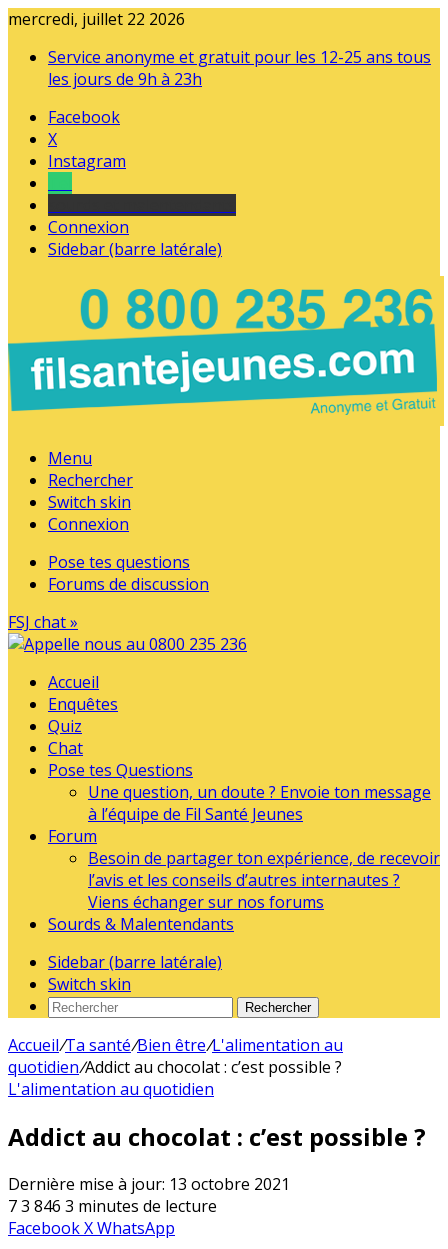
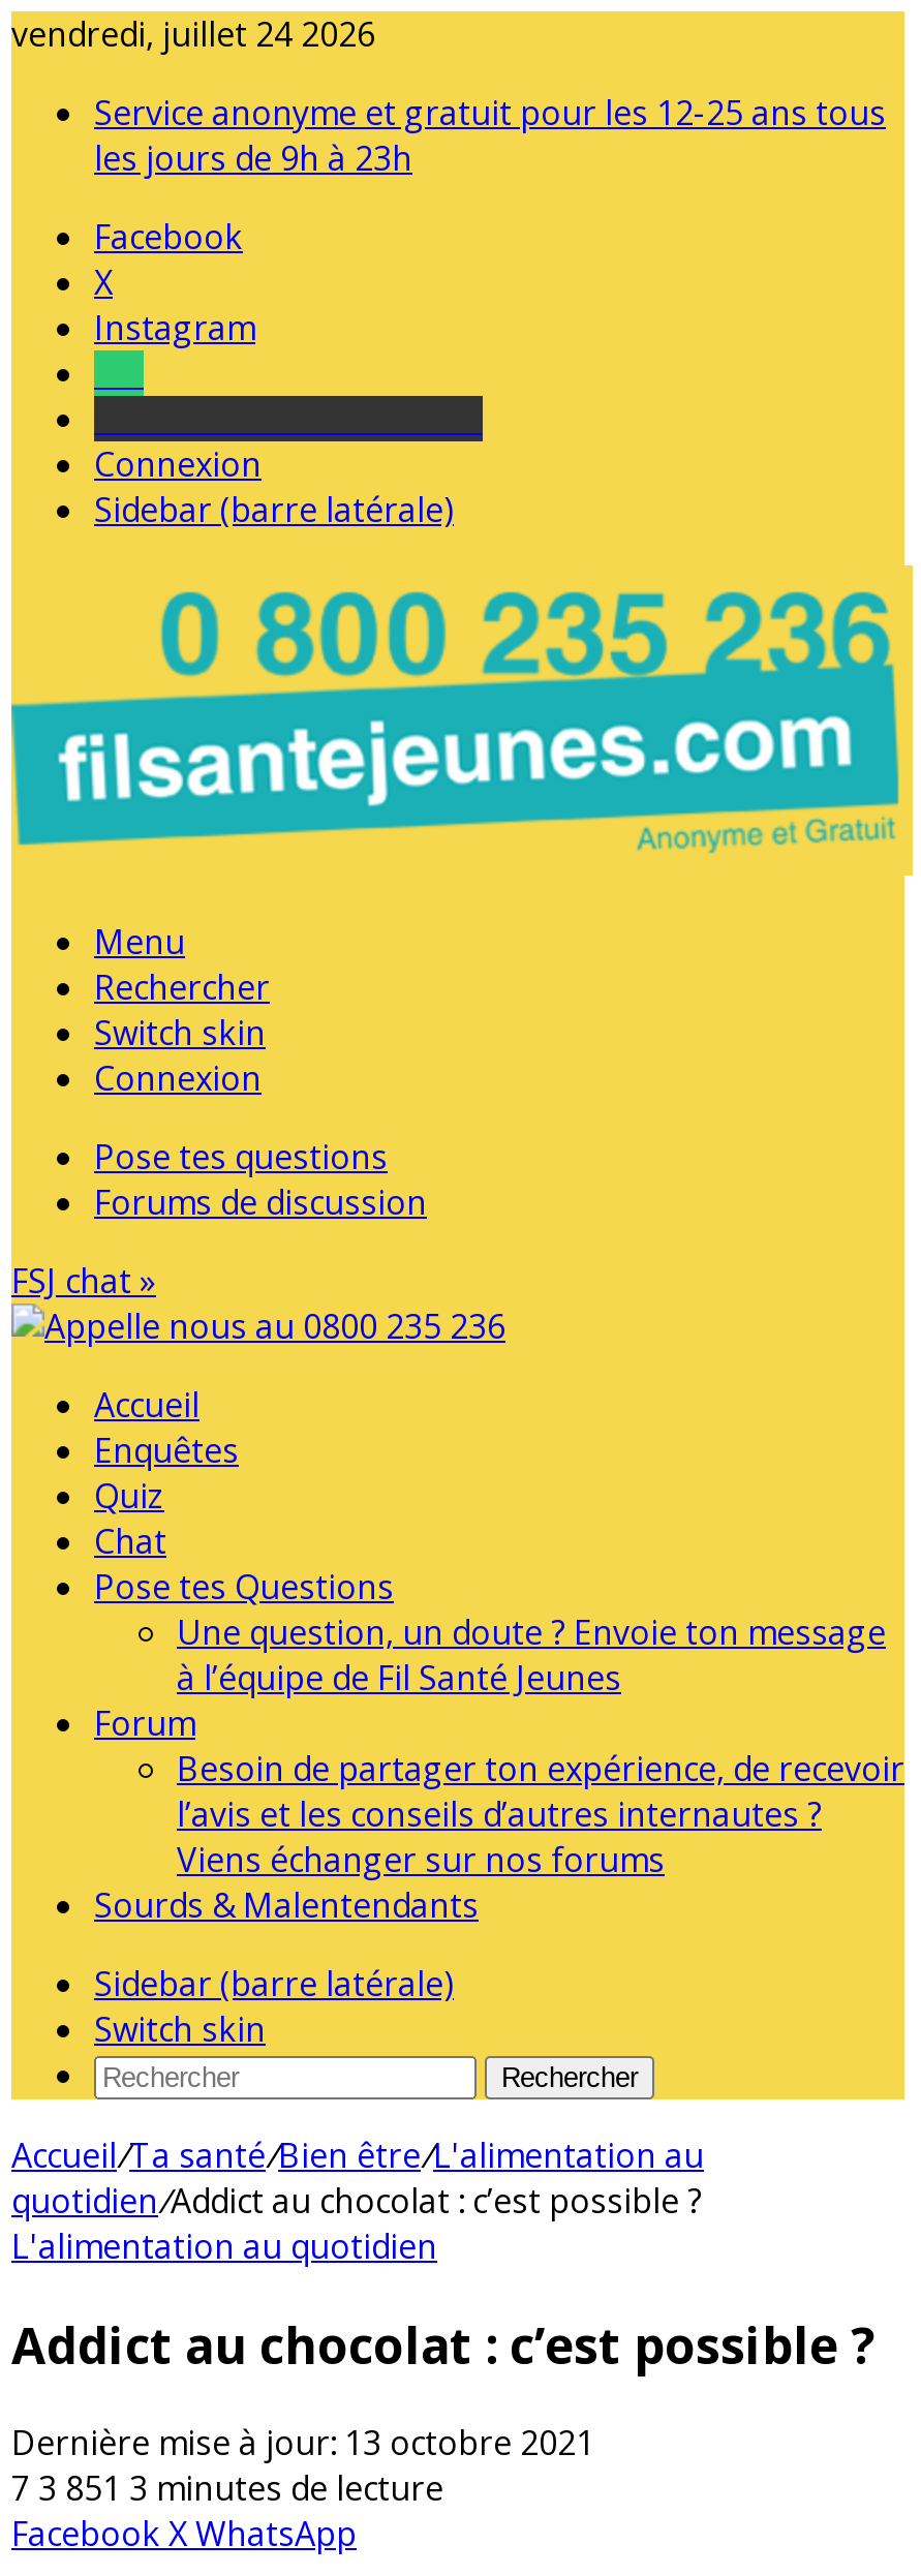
[8,8,185,30] mercredi, juillet 22 2026 -> [11,11,375,57] vendredi, juillet 24 2026
[8,1195,217,1217] 7 3 846 3 minutes de lecture -> [11,2465,443,2510] 7 3 851 3 minutes de lecture

